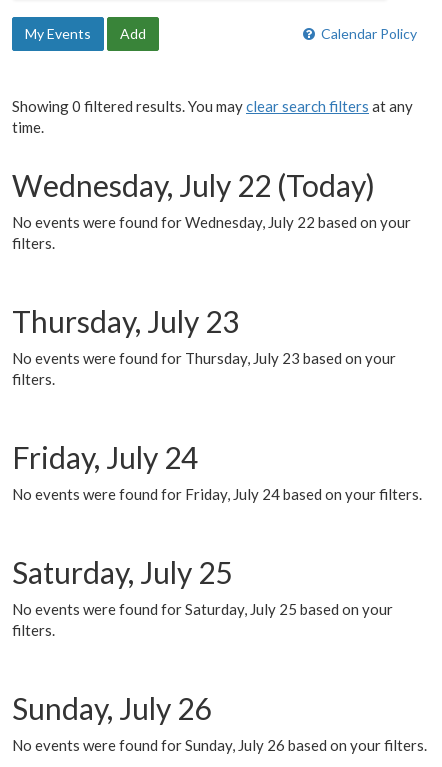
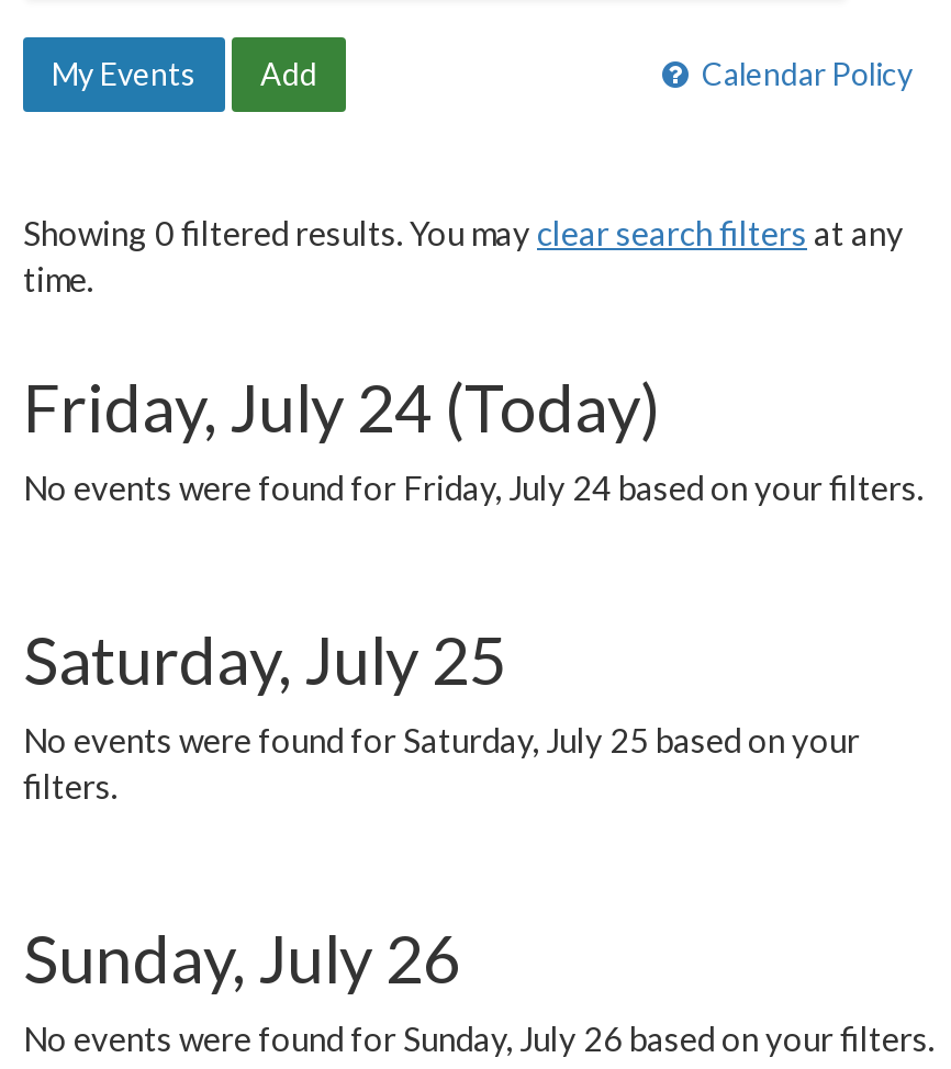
[12,167,411,475] Wednesday, July 22 (Today) | No events were found for Wednesday, July 22 based on your | filters. | Thursday, July 23 | No events were found for Thursday, July 23 based on your | filters. | Friday, July 24 -> [23,367,660,446] Friday, July 24 (Today)

